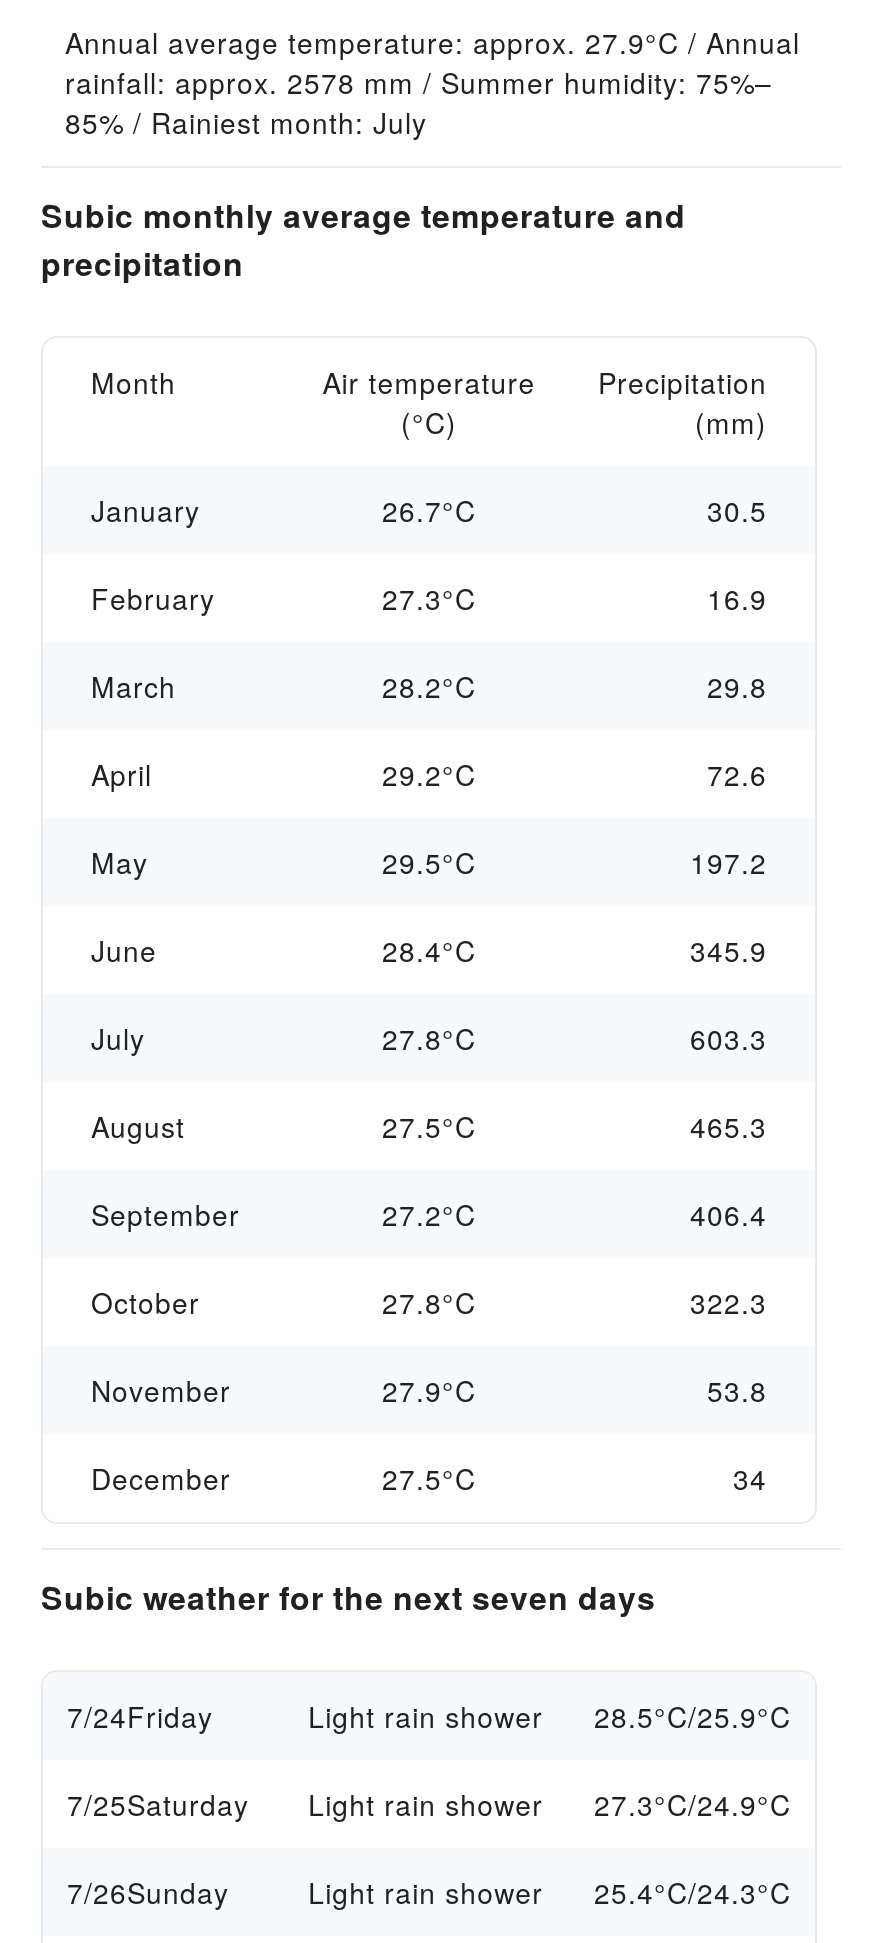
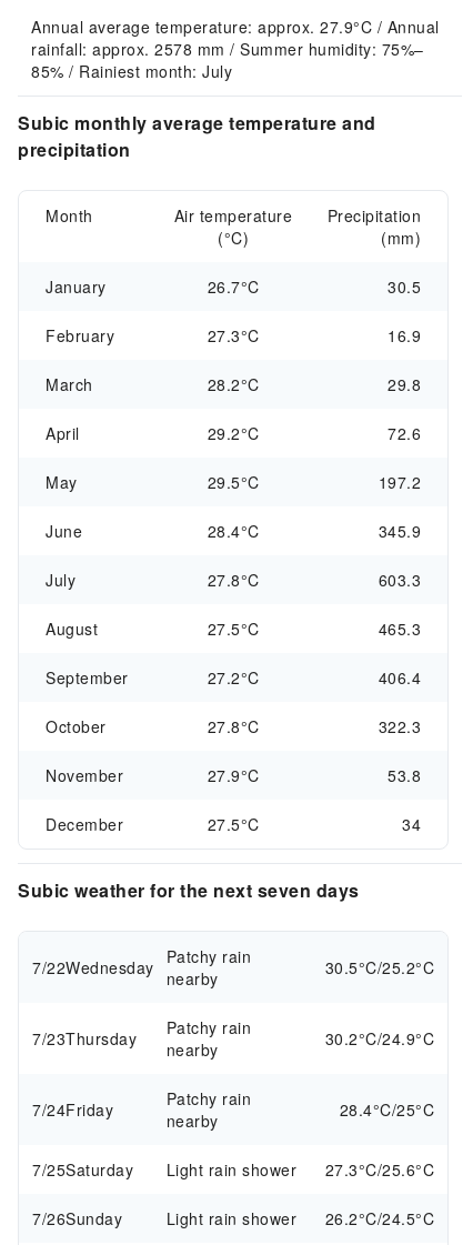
none -> [32,945,434,1061] 7/22Wednesday Patchy rain | nearby | 30.5°C/25.2°C | 7/23Thursday | Patchy rain | nearby | 30.2°C/24.9°C
[308,1696,791,1736] Light rain shower | 28.5°C/25.9°C -> [166,1087,434,1132] Patchy rain | nearby | 28.4°C/25°C
[67,1784,791,1824] 7/25Saturday Light rain shower 27.3°C/24.9°C -> [32,1158,434,1181] 7/25Saturday Light rain shower 27.3°C/25.6°C
[67,1872,791,1912] 7/26Sunday Light rain shower 25.4°C/24.3°C -> [32,1207,434,1229] 7/26Sunday Light rain shower 26.2°C/24.5°C

